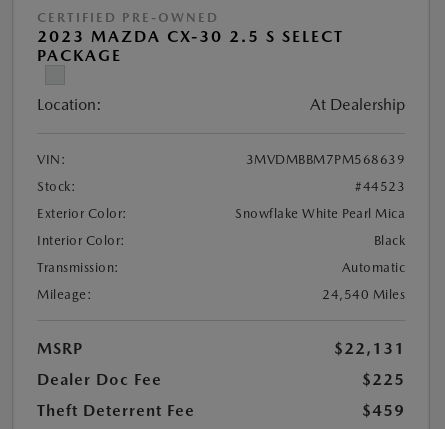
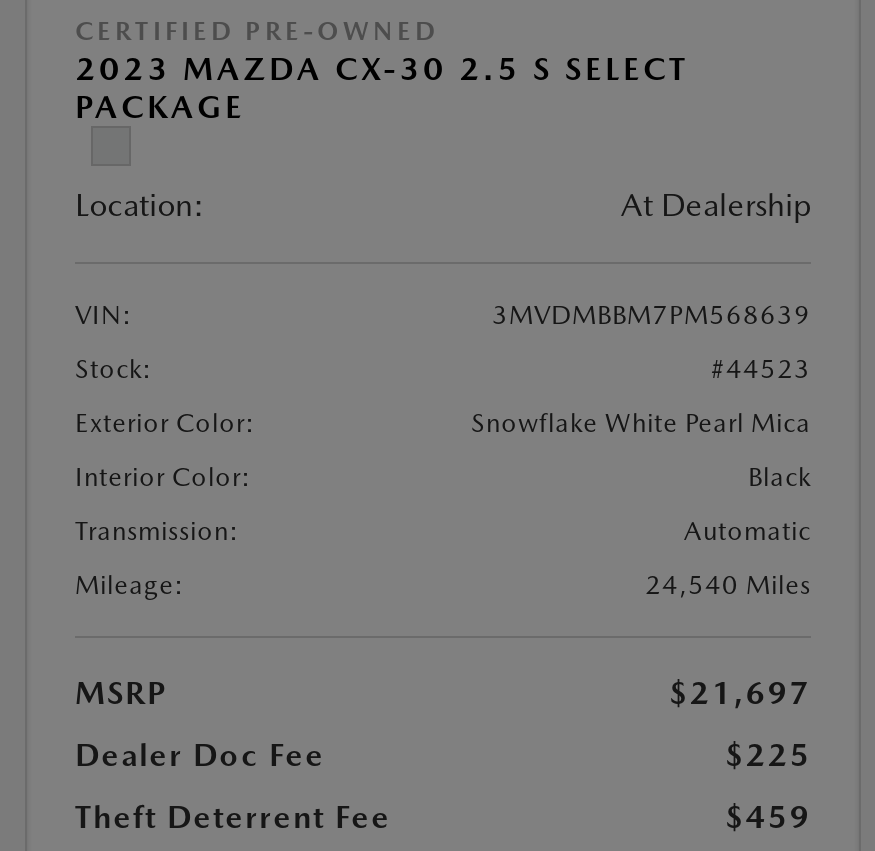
[334,339,405,358] $22,131 -> [669,673,811,711] $21,697

